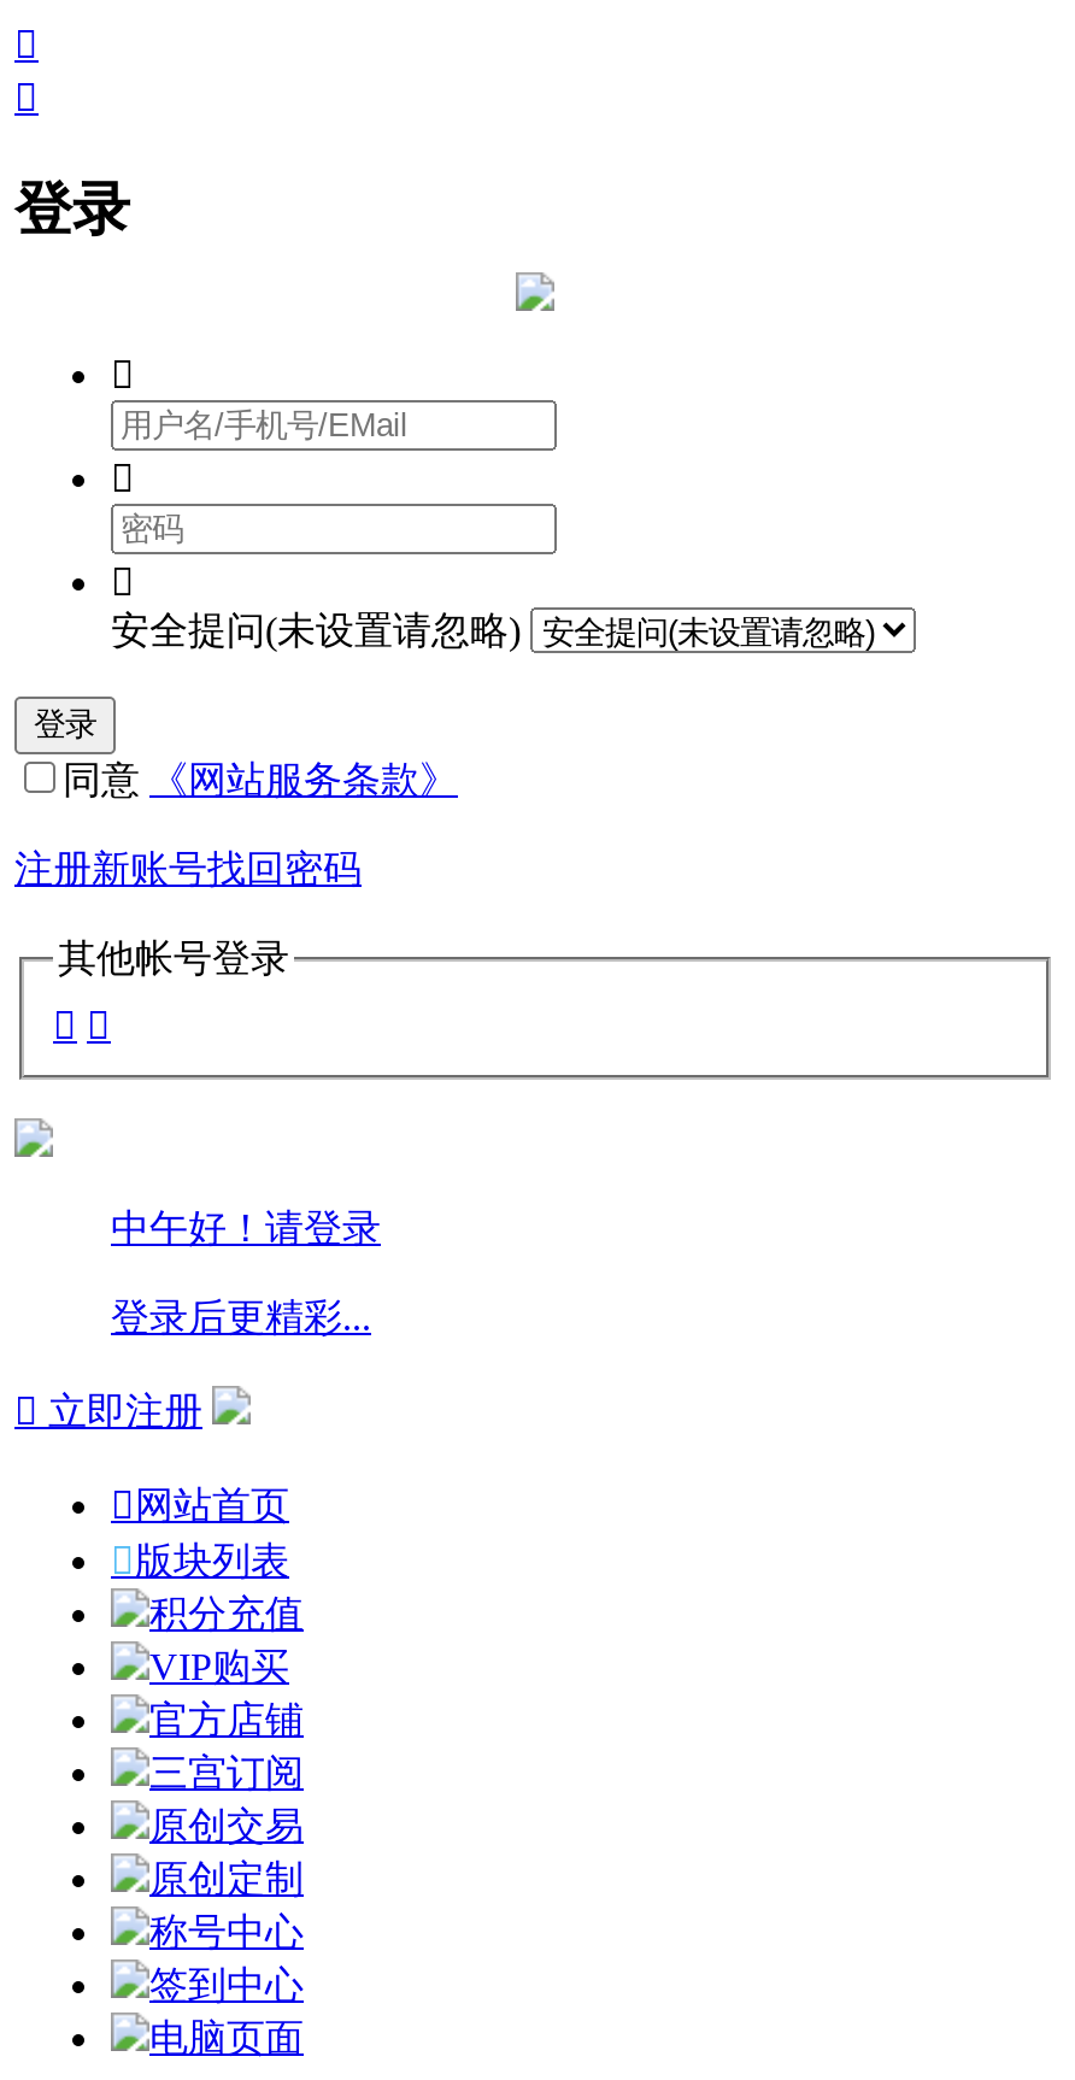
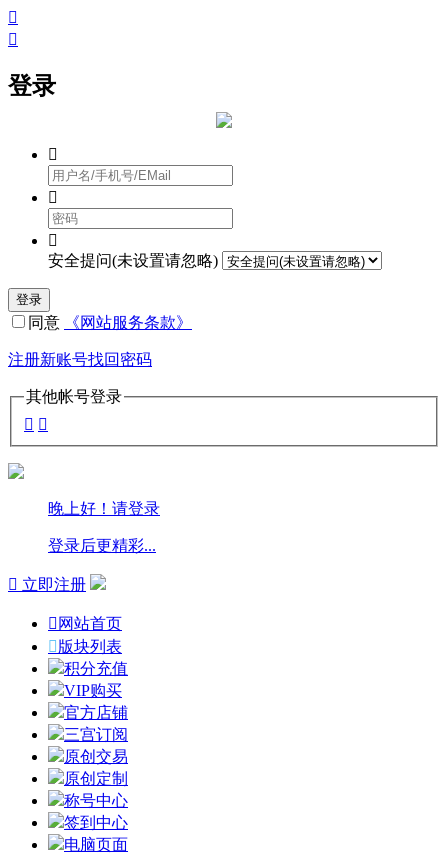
[111,1208,381,1249] 中午好！请登录 -> [48,500,160,517] 晚上好！请登录

